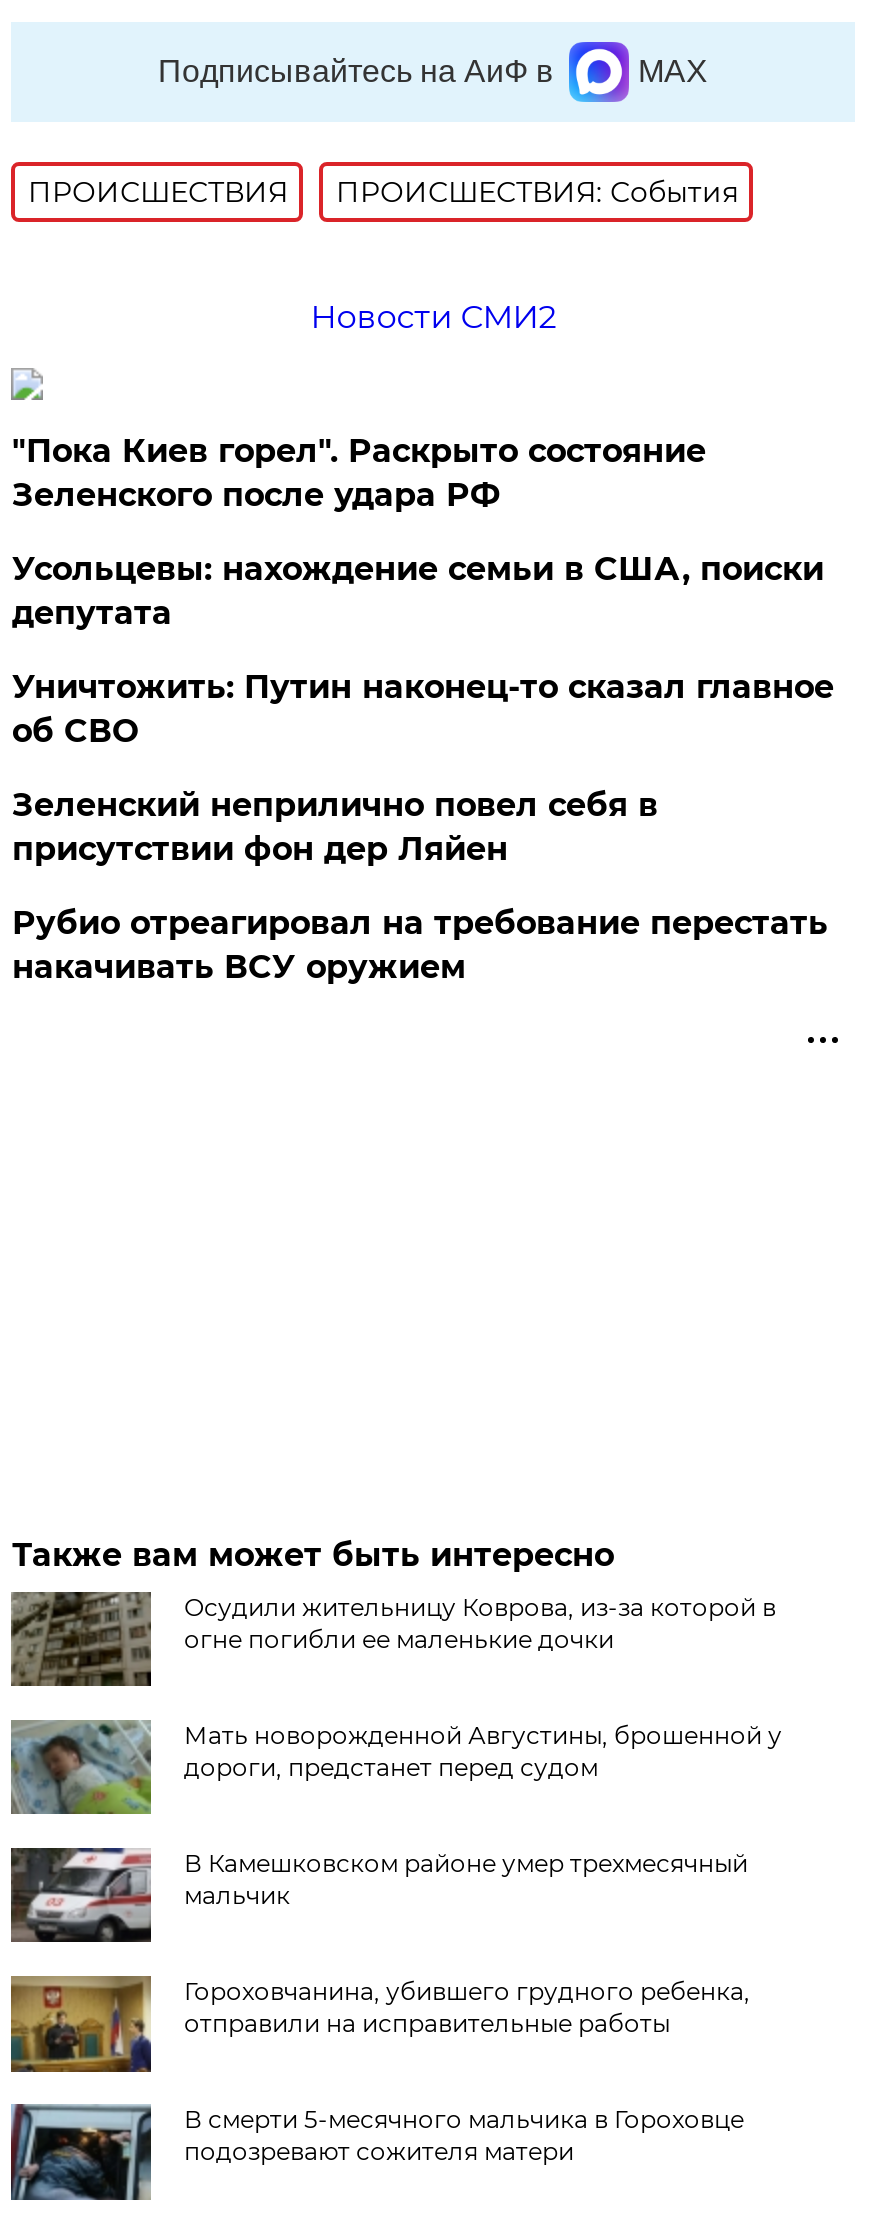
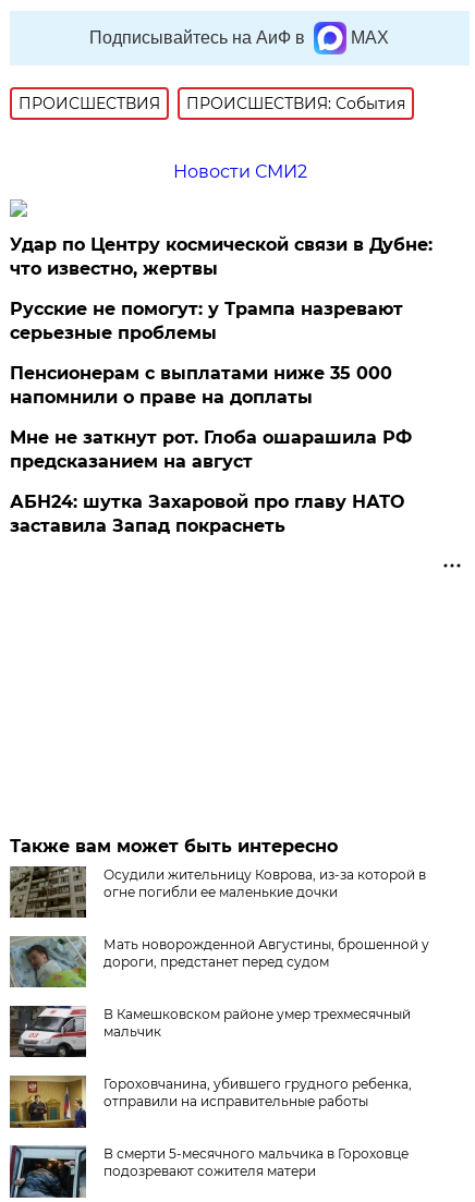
[12,432,706,514] "Пока Киев горел". Раскрыто состояние | Зеленского после удара РФ -> [10,234,433,279] Удар по Центру космической связи в Дубне: | что известно, жертвы
[12,550,824,632] Усольцевы: нахождение семьи в США, поиски | депутата -> [10,298,404,343] Русские не помогут: у Трампа назревают | серьезные проблемы
[12,668,834,750] Уничтожить: Путин наконец-то сказал главное | об СВО -> [10,363,393,407] Пенсионерам с выплатами ниже 35 000 | напомнили о праве на доплаты
[12,786,658,868] Зеленский неприлично повел cебя в | присутствии фон дер Ляйен -> [10,427,412,472] Мне не заткнут рот. Глоба ошарашила РФ | предсказанием на август
[12,904,828,986] Рубио отреагировал на требование перестать | накачивать ВСУ оружием -> [10,491,405,536] АБН24: шутка Захаровой про главу НАТО | заставила Запад покраснеть

